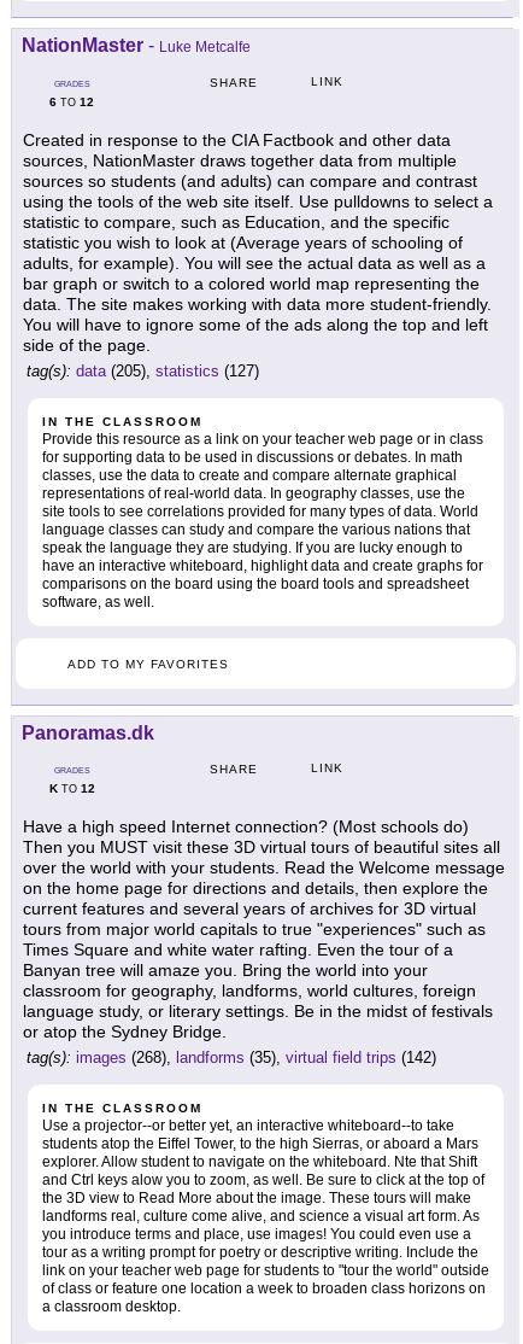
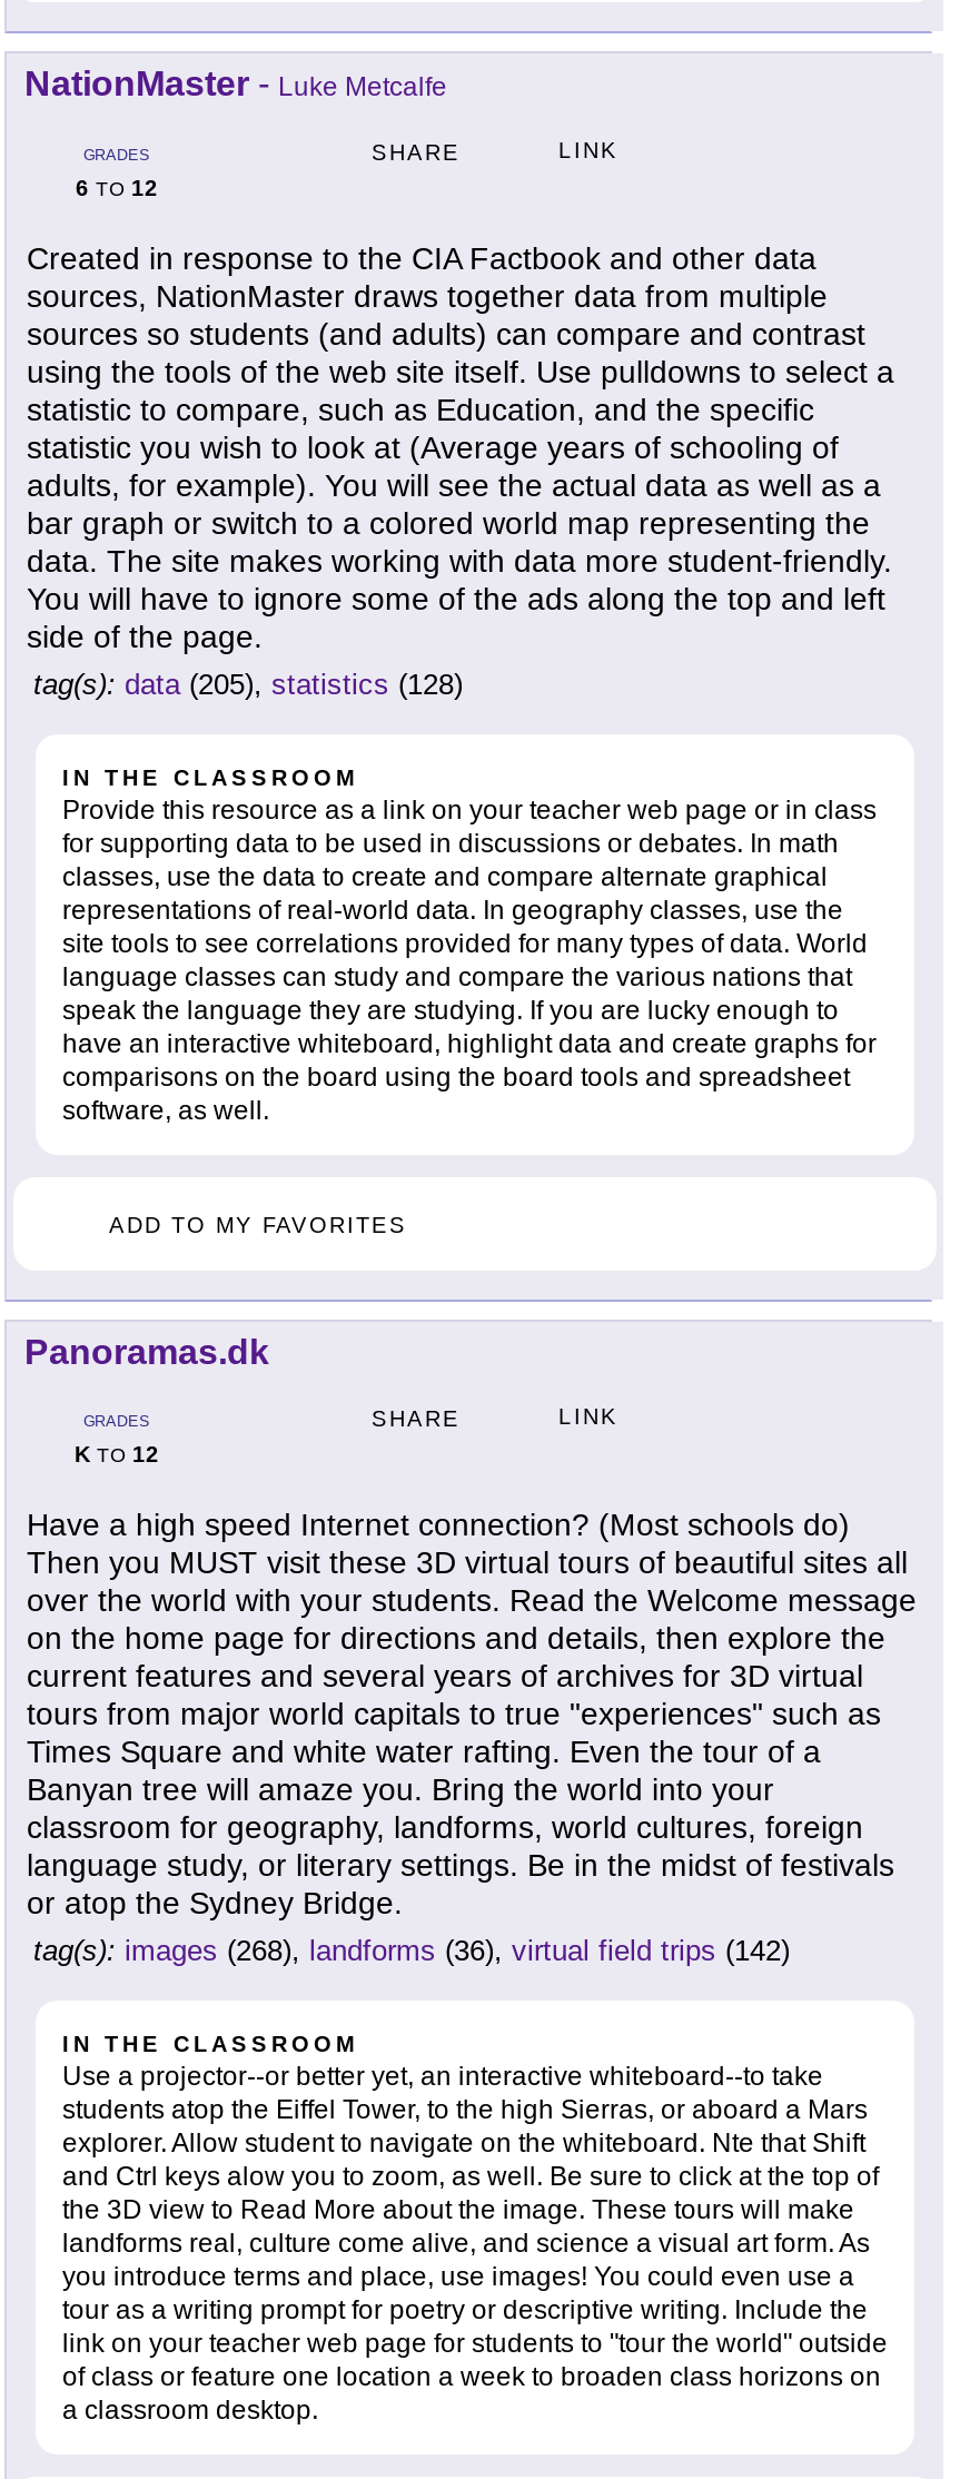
[27,362,259,380] tag(s): data (205), statistics (127) -> [33,668,463,702] tag(s): data (205), statistics (128)
[27,1049,436,1067] tag(s): images (268), landforms (35), virtual field trips (142) -> [33,1934,790,1968] tag(s): images (268), landforms (36), virtual field trips (142)

